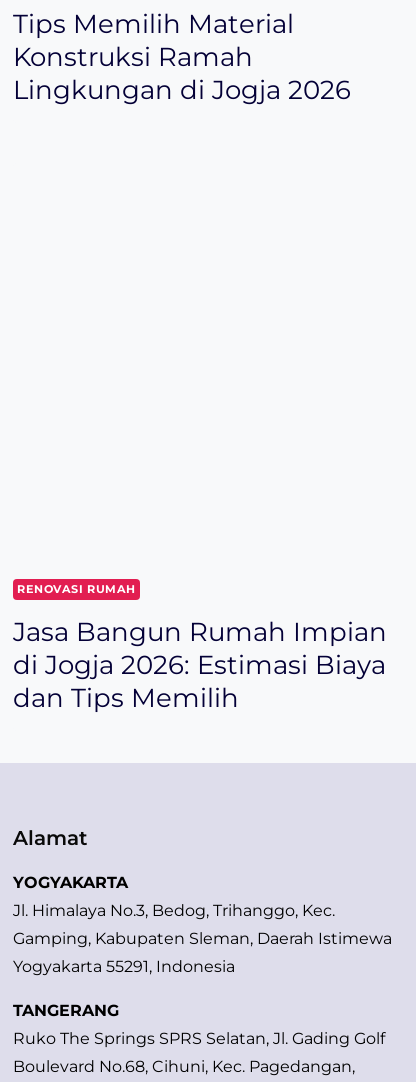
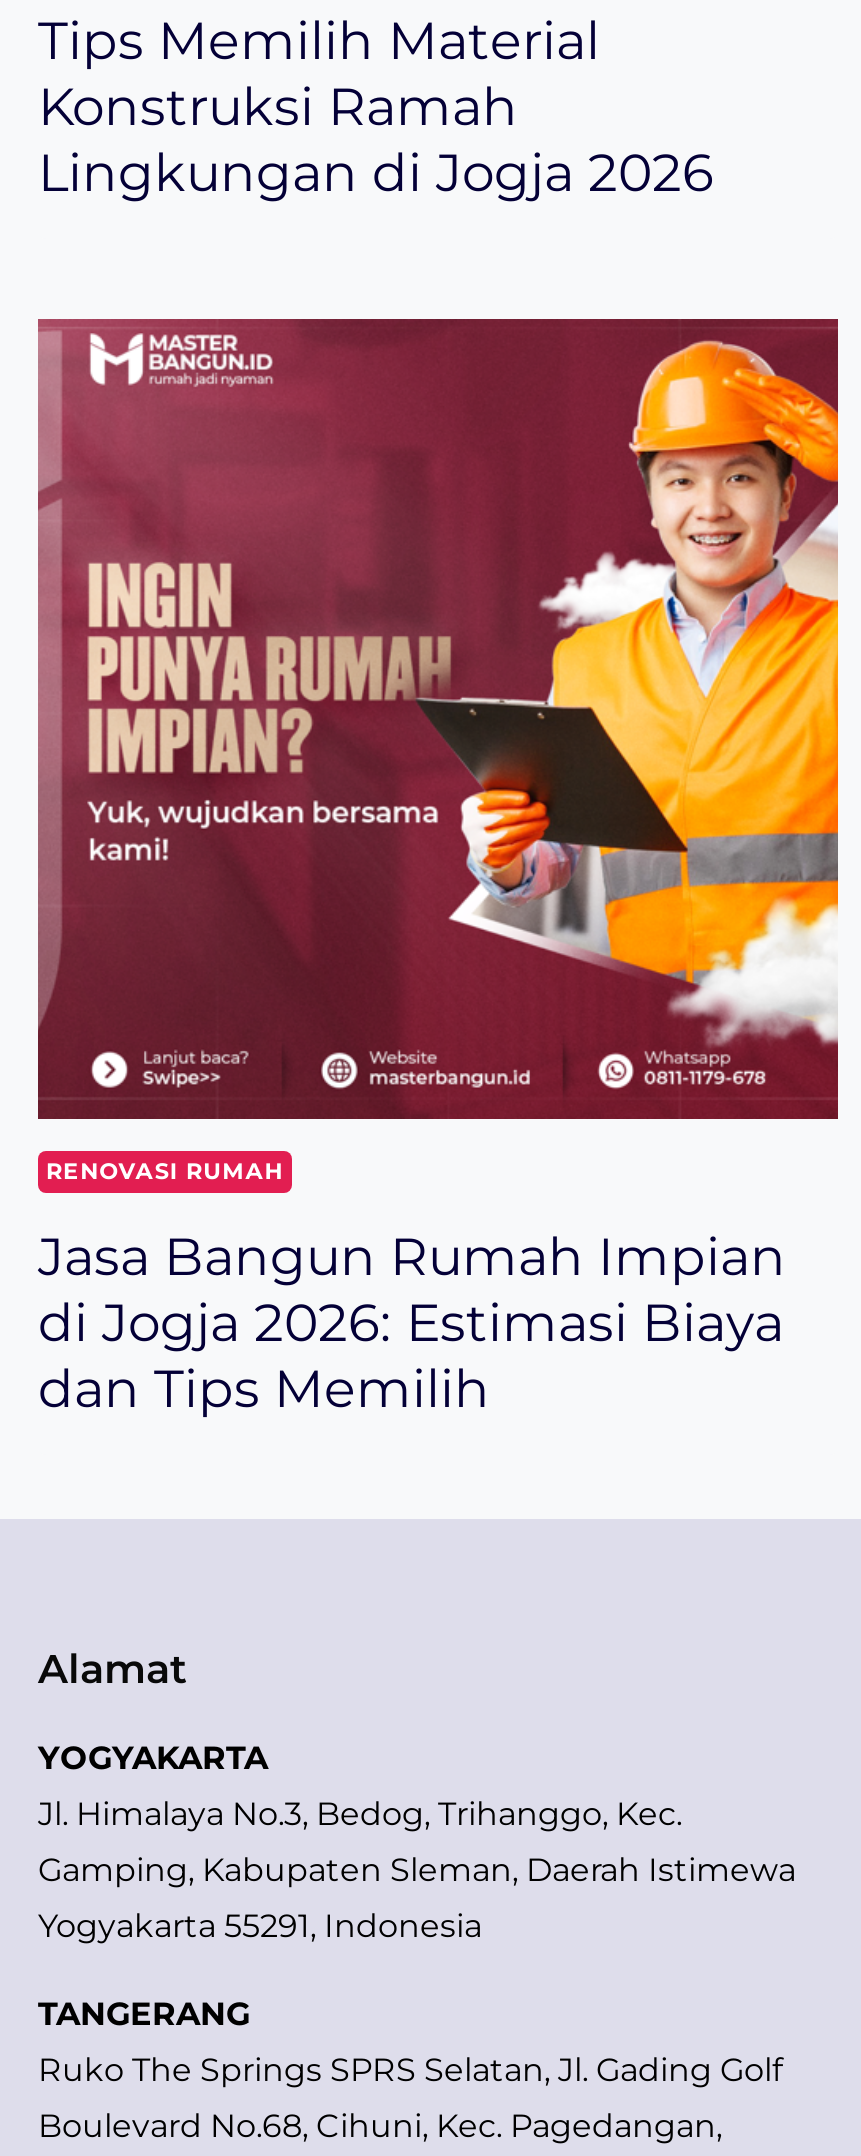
none -> [36,317,840,1121] [image]

